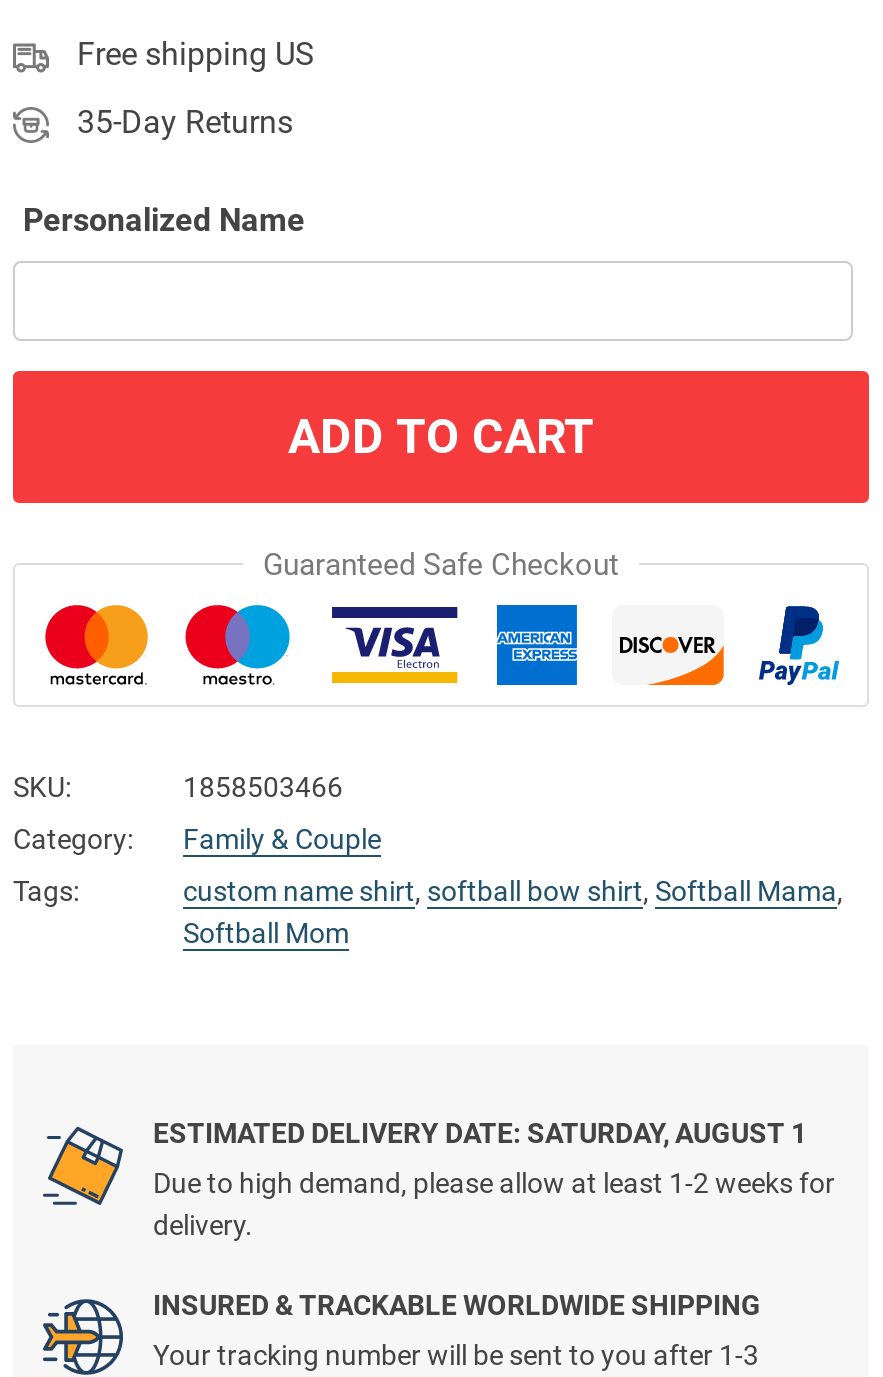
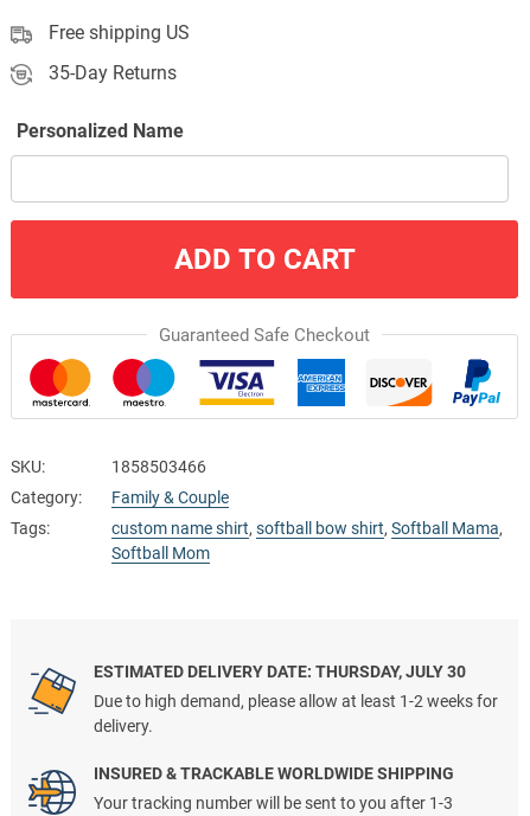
[153,1117,807,1149] ESTIMATED DELIVERY DATE: SATURDAY, AUGUST 1 -> [94,662,466,681] ESTIMATED DELIVERY DATE: THURSDAY, JULY 30

